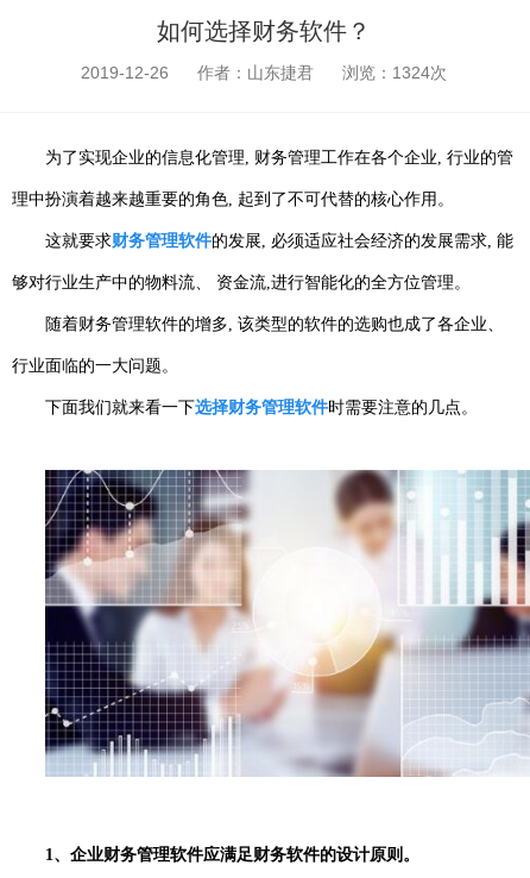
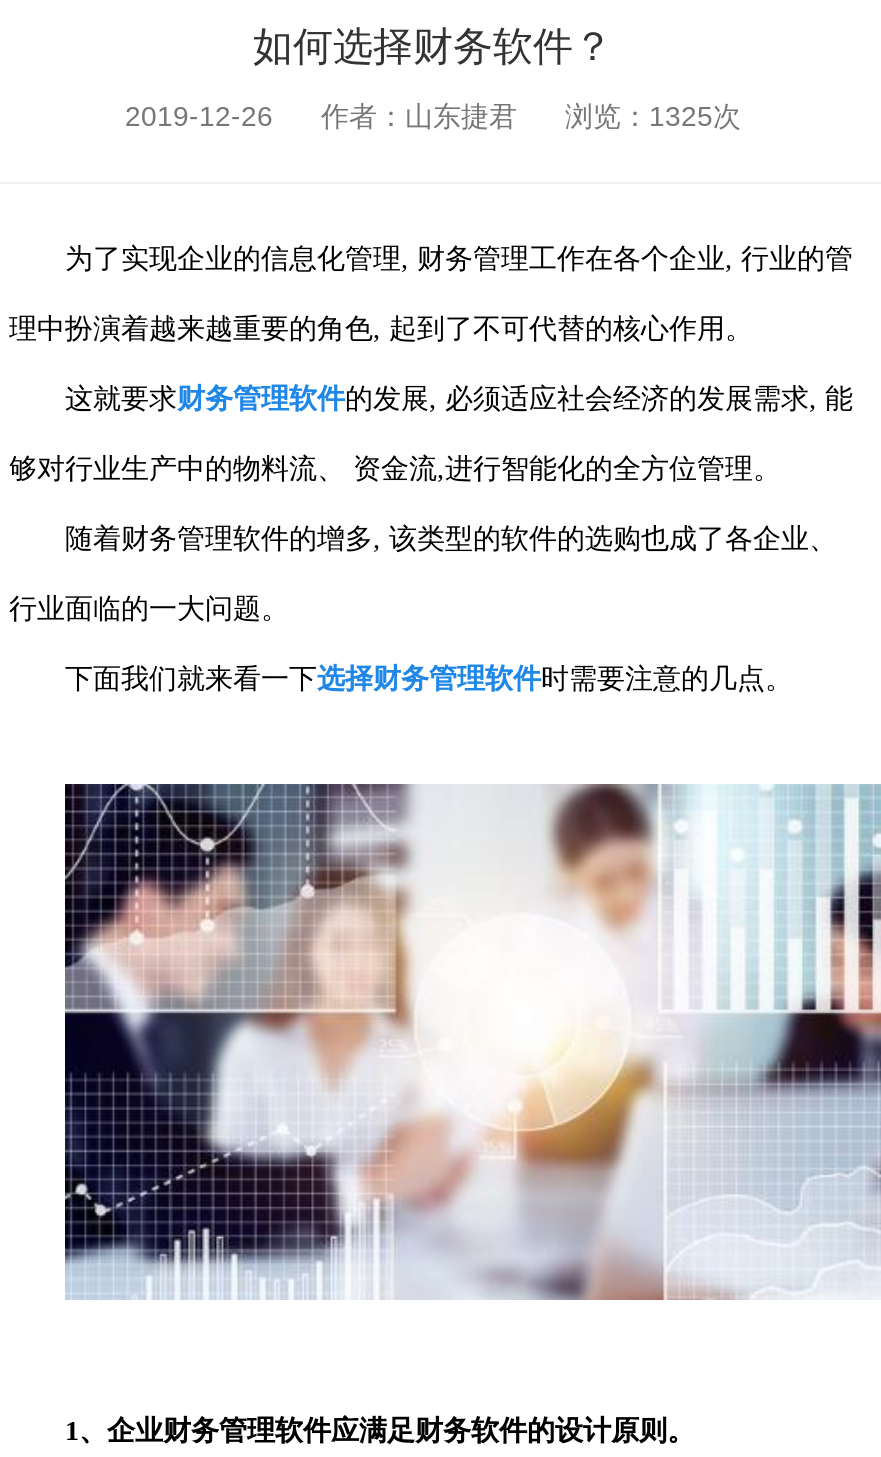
[81,63,447,82] 2019-12-26 作者：山东捷君 浏览：1324次 -> [125,100,741,132] 2019-12-26 作者：山东捷君 浏览：1325次

